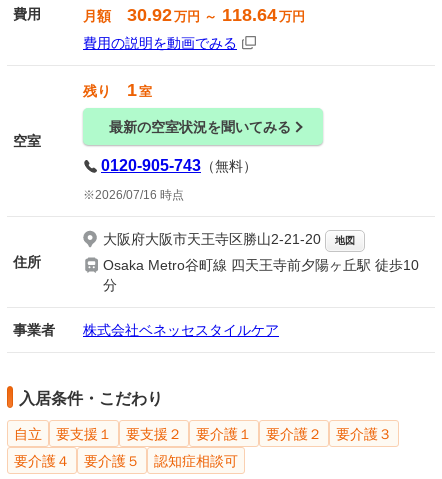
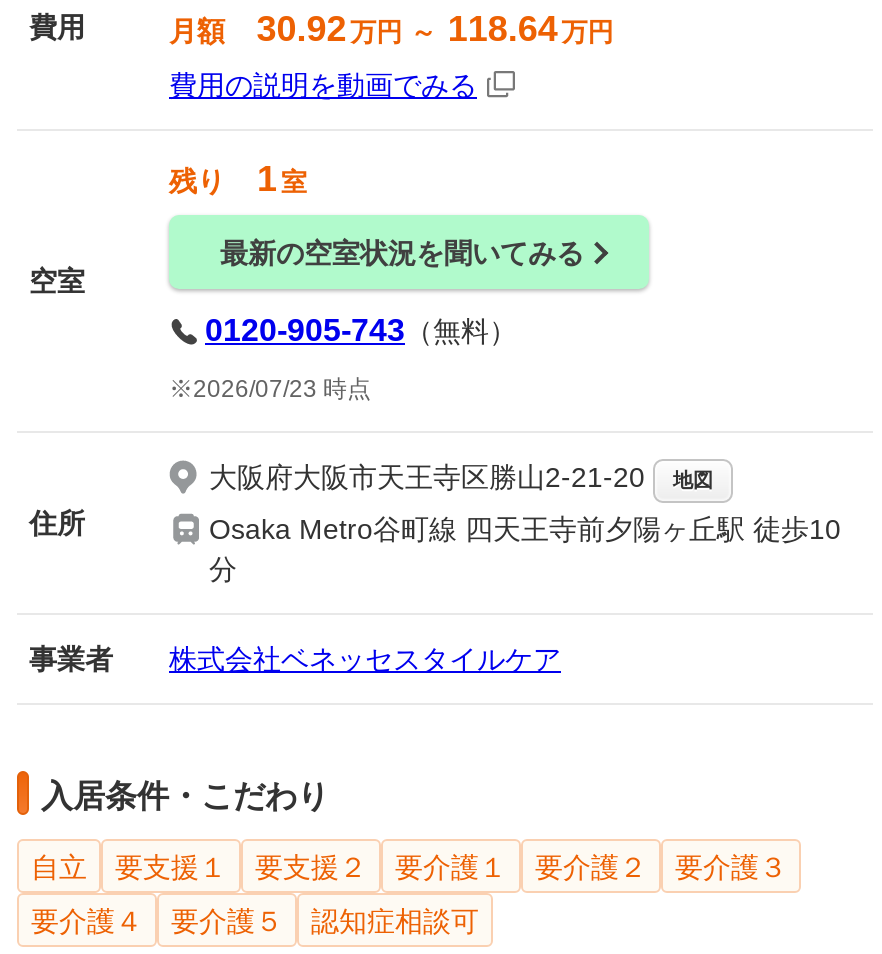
[95,188,184,202] 2026/07/16 時点 -> [193,375,371,403] 2026/07/23 時点

